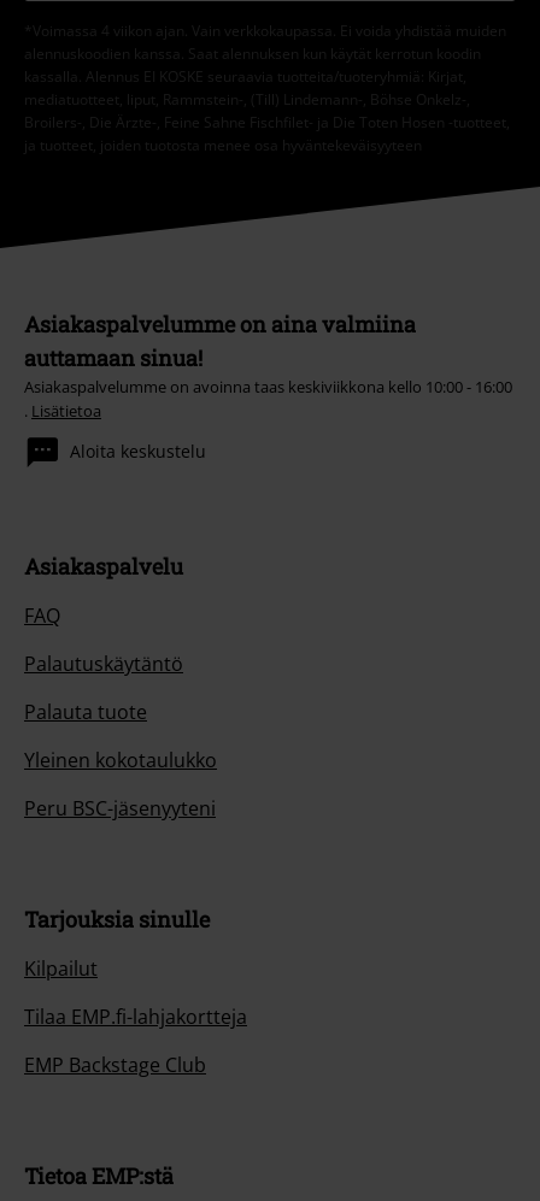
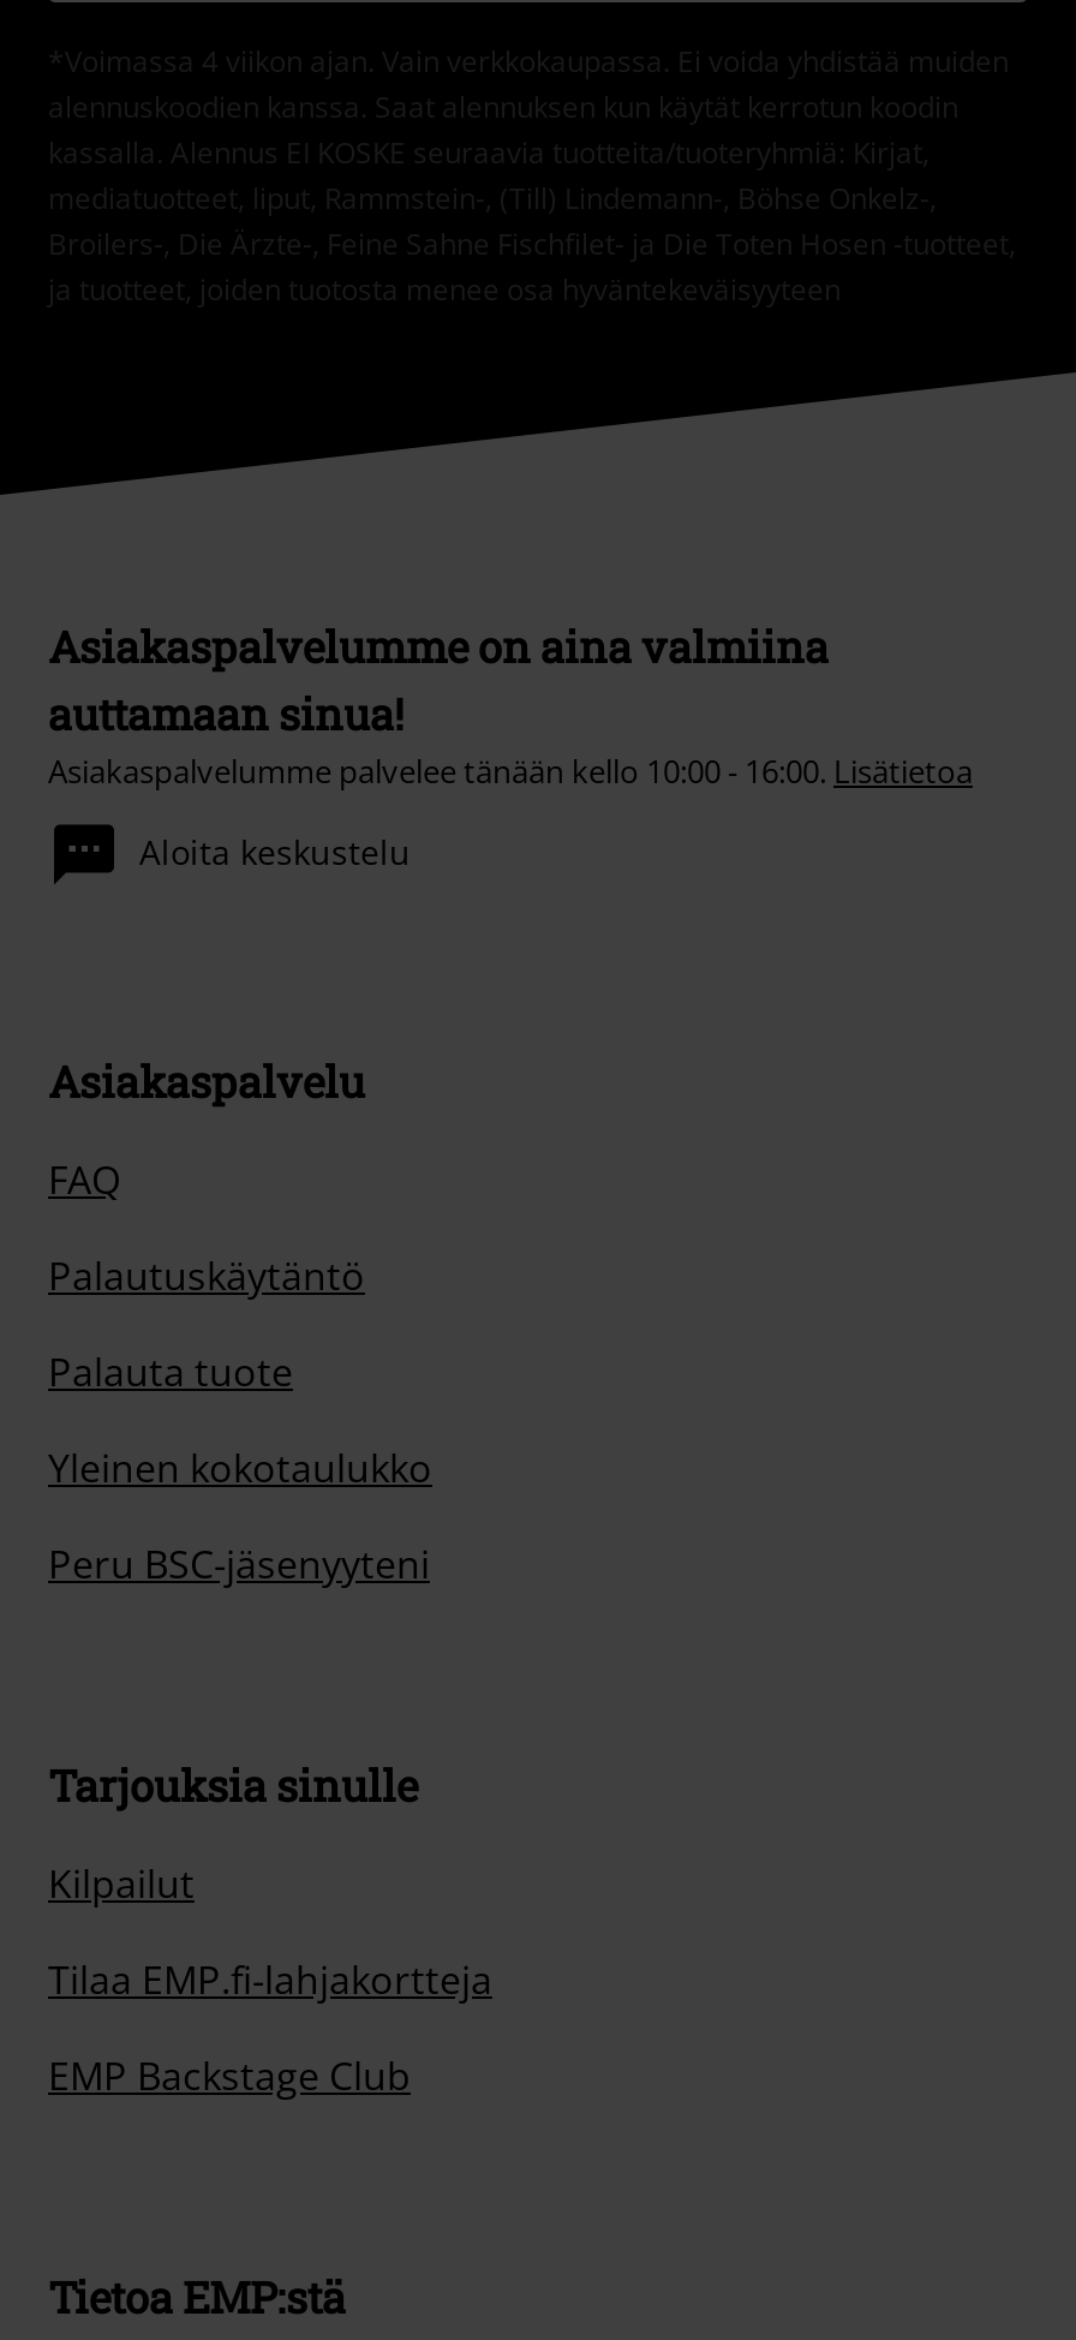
[24,376,512,422] Asiakaspalvelumme on avoinna taas keskiviikkona kello 10:00 - 16:00 | . Lisätietoa -> [48,750,973,794] Asiakaspalvelumme palvelee tänään kello 10:00 - 16:00. Lisätietoa

